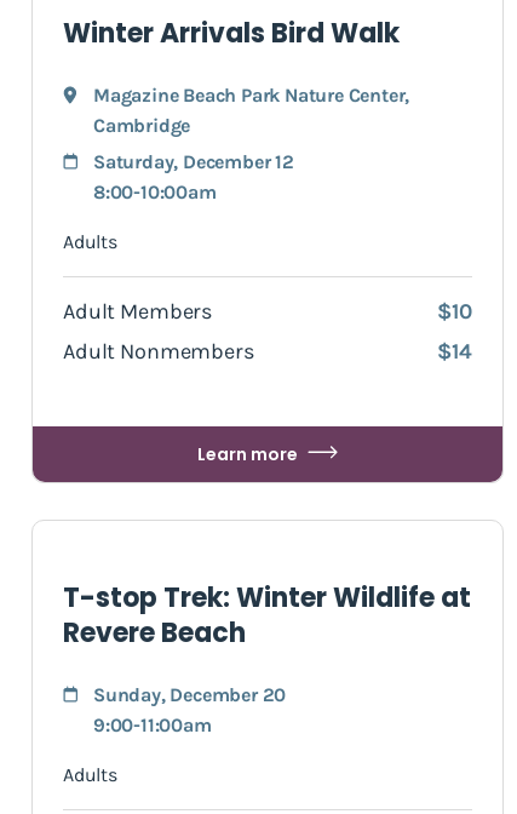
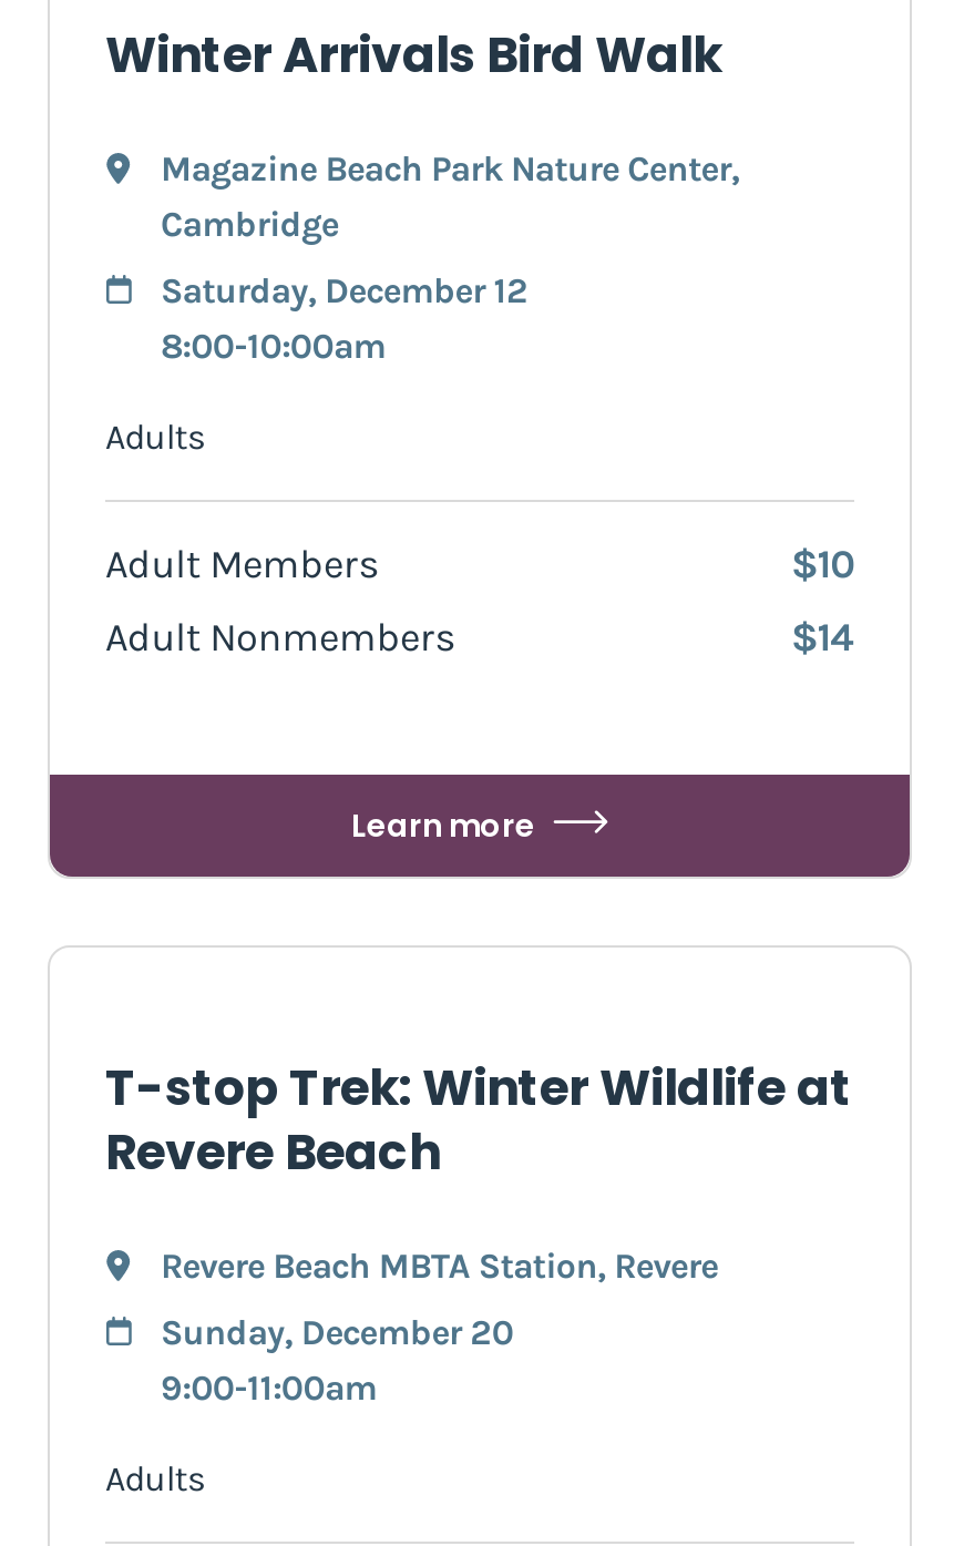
none -> [161,1244,718,1286] Revere Beach MBTA Station, Revere

